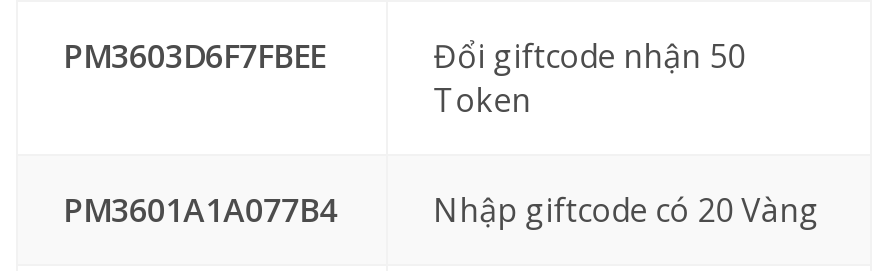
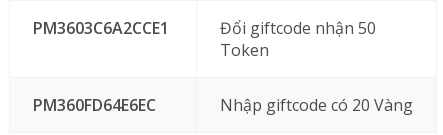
[63,34,325,78] PM3603D6F7FBEE -> [33,17,169,39] PM3603C6A2CCE1
[63,188,337,232] PM3601A1A077B4 -> [33,94,156,116] PM360FD64E6EC

